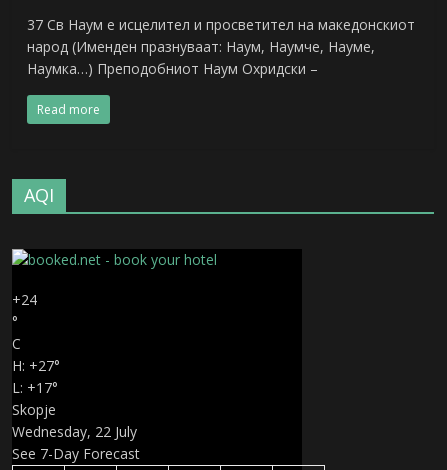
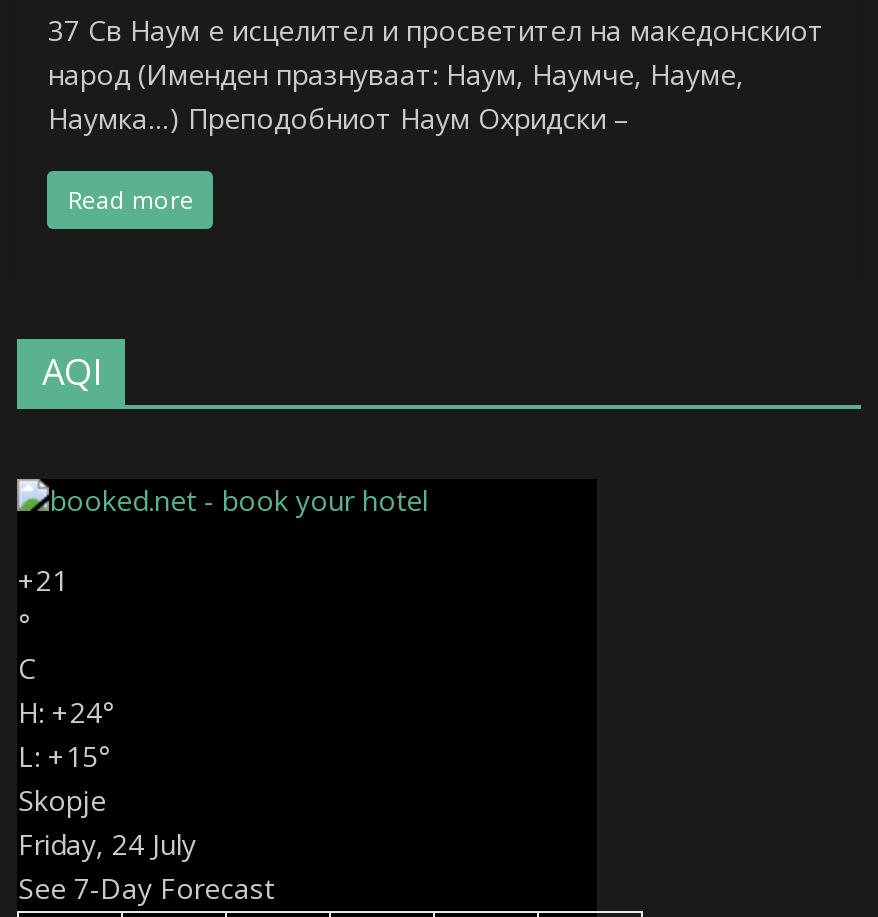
[12,290,37,309] +24 -> [18,562,68,600] +21
[12,356,60,375] H: +27° -> [18,694,114,732] H: +24°
[12,378,58,397] L: + 17° -> [18,738,110,776] L: + 15°
[12,422,137,441] Wednesday, 22 July -> [18,826,196,864] Friday, 24 July

